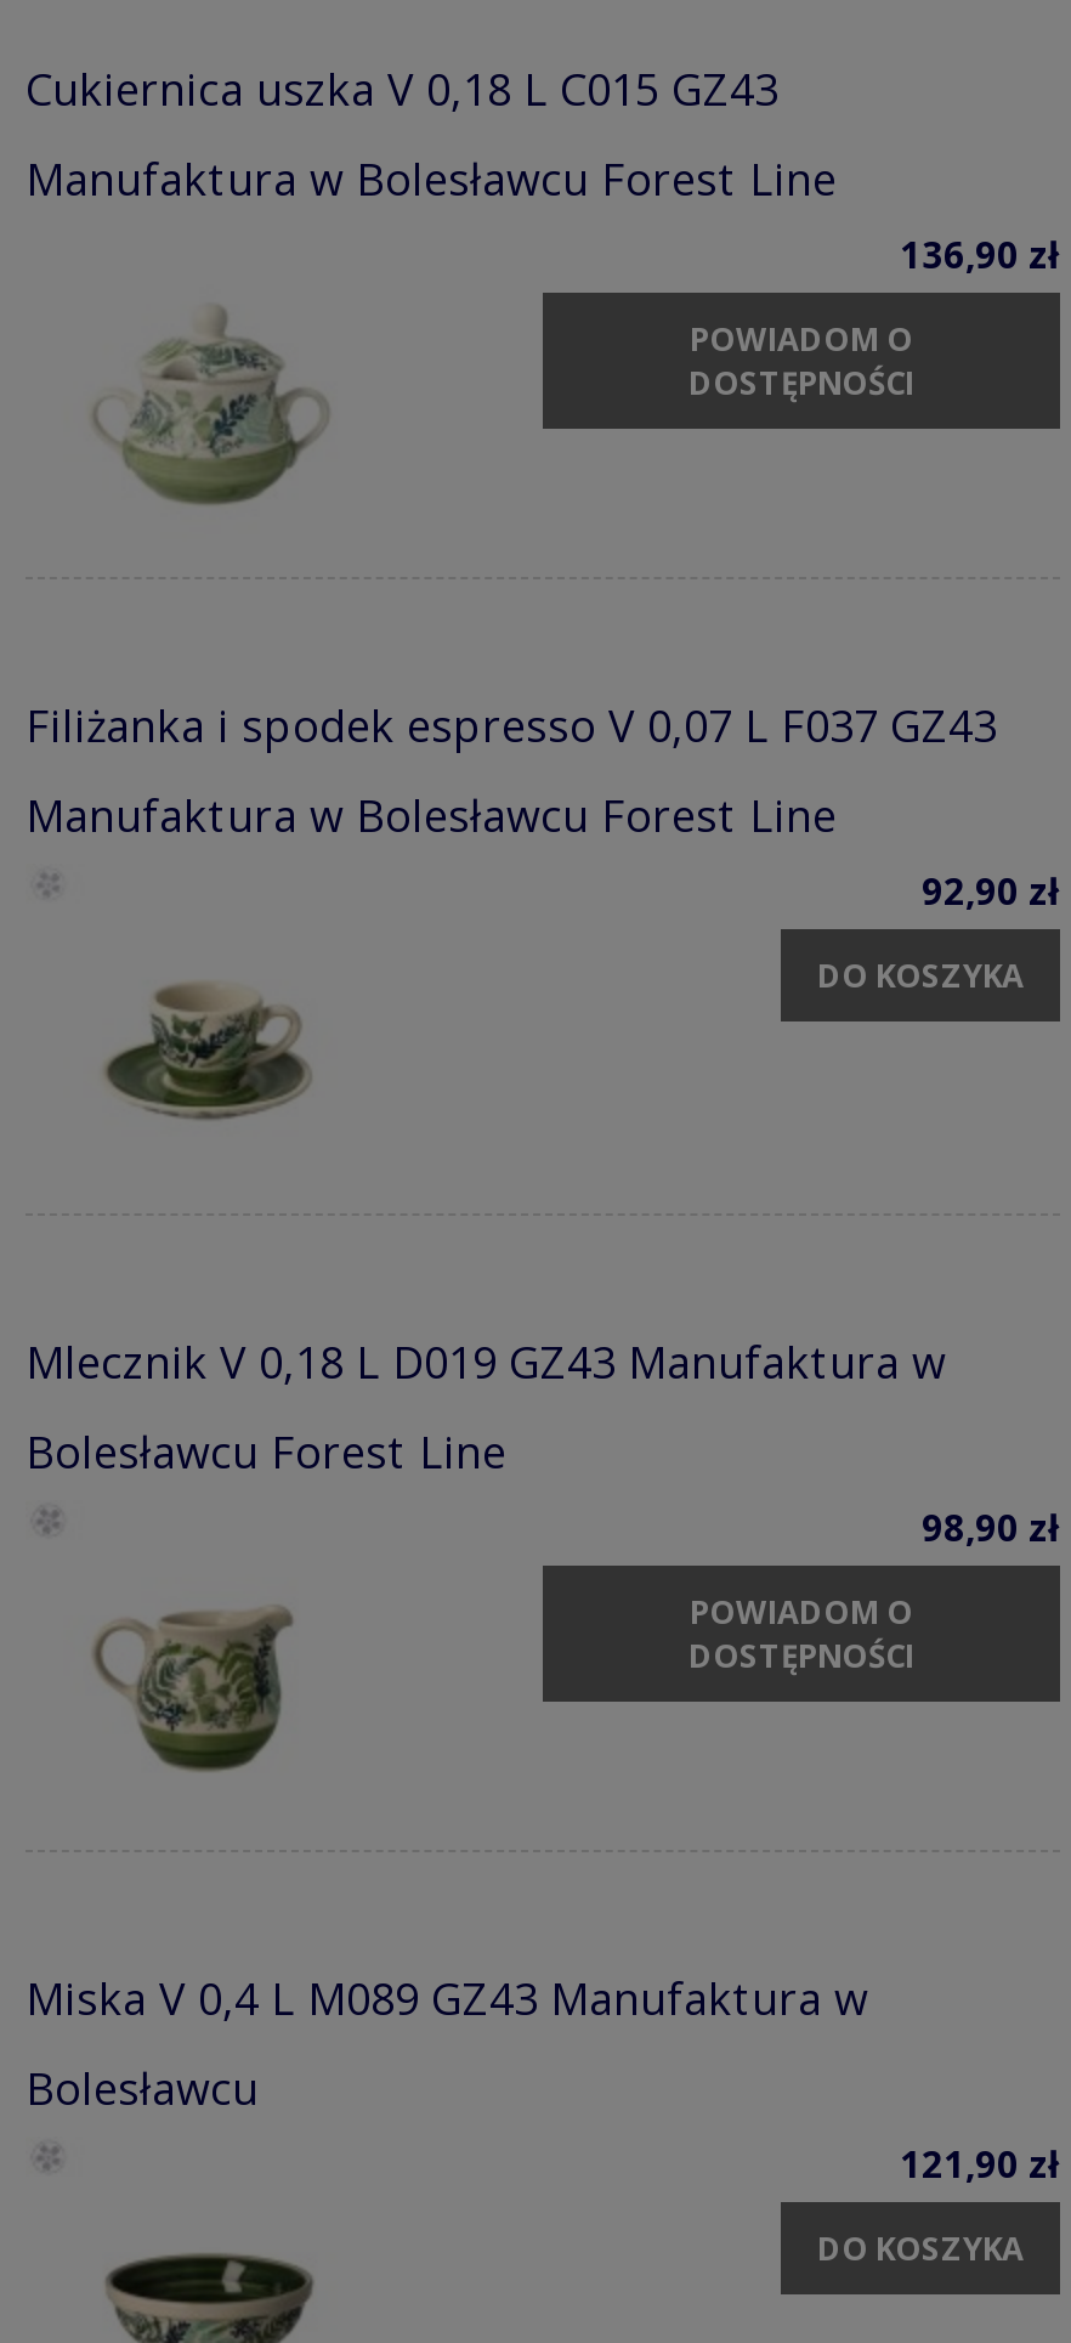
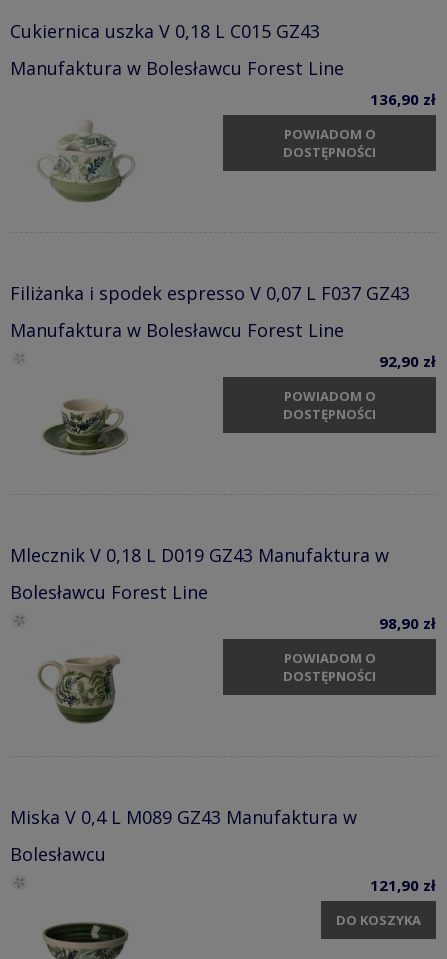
[817,954,1024,998] DO KOSZYKA -> [283,387,376,423] POWIADOM O | DOSTĘPNOŚCI

